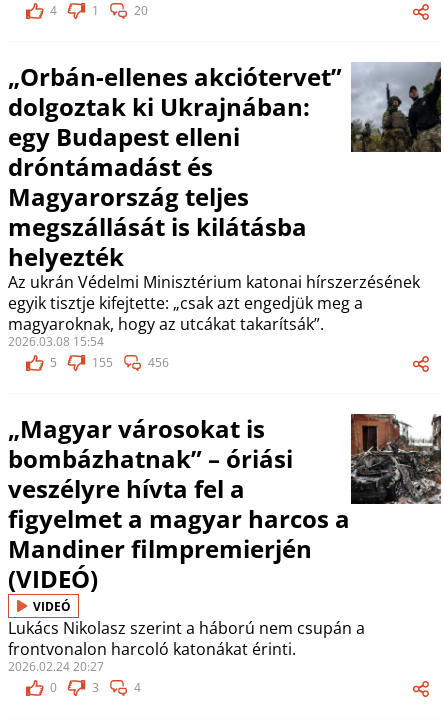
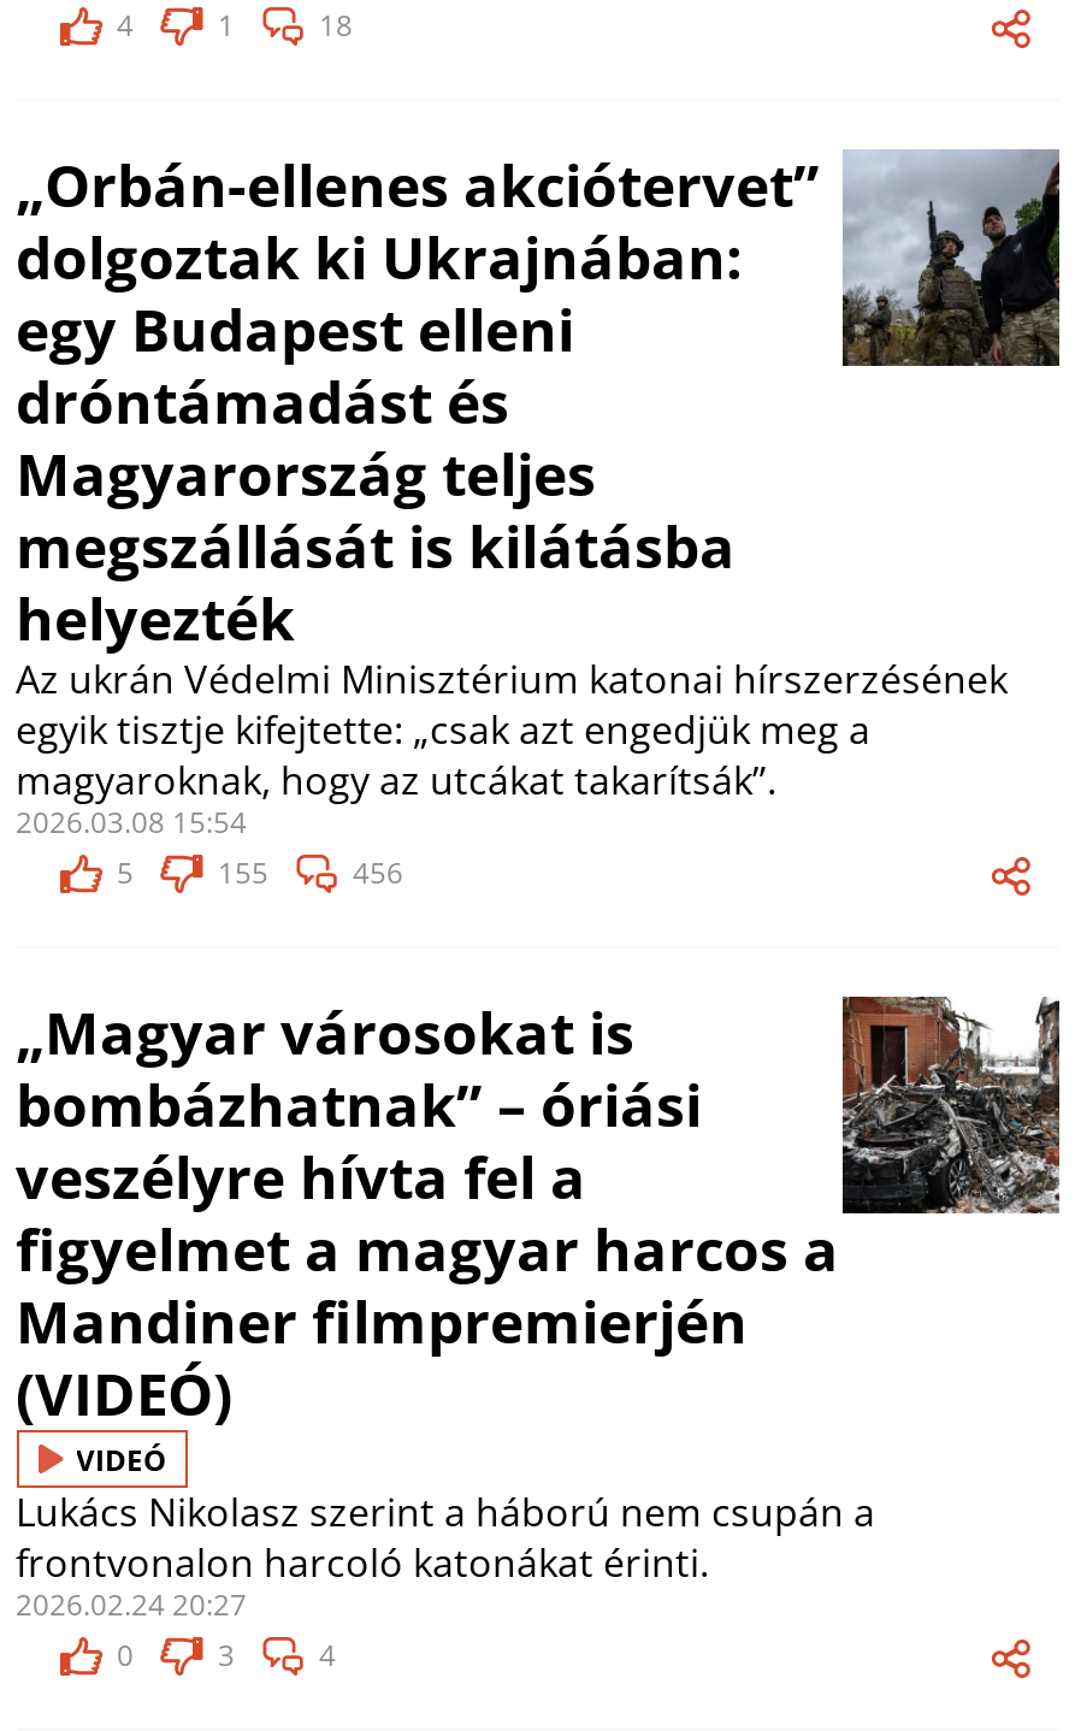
[133,2,147,19] 20 -> [319,5,353,46] 18

